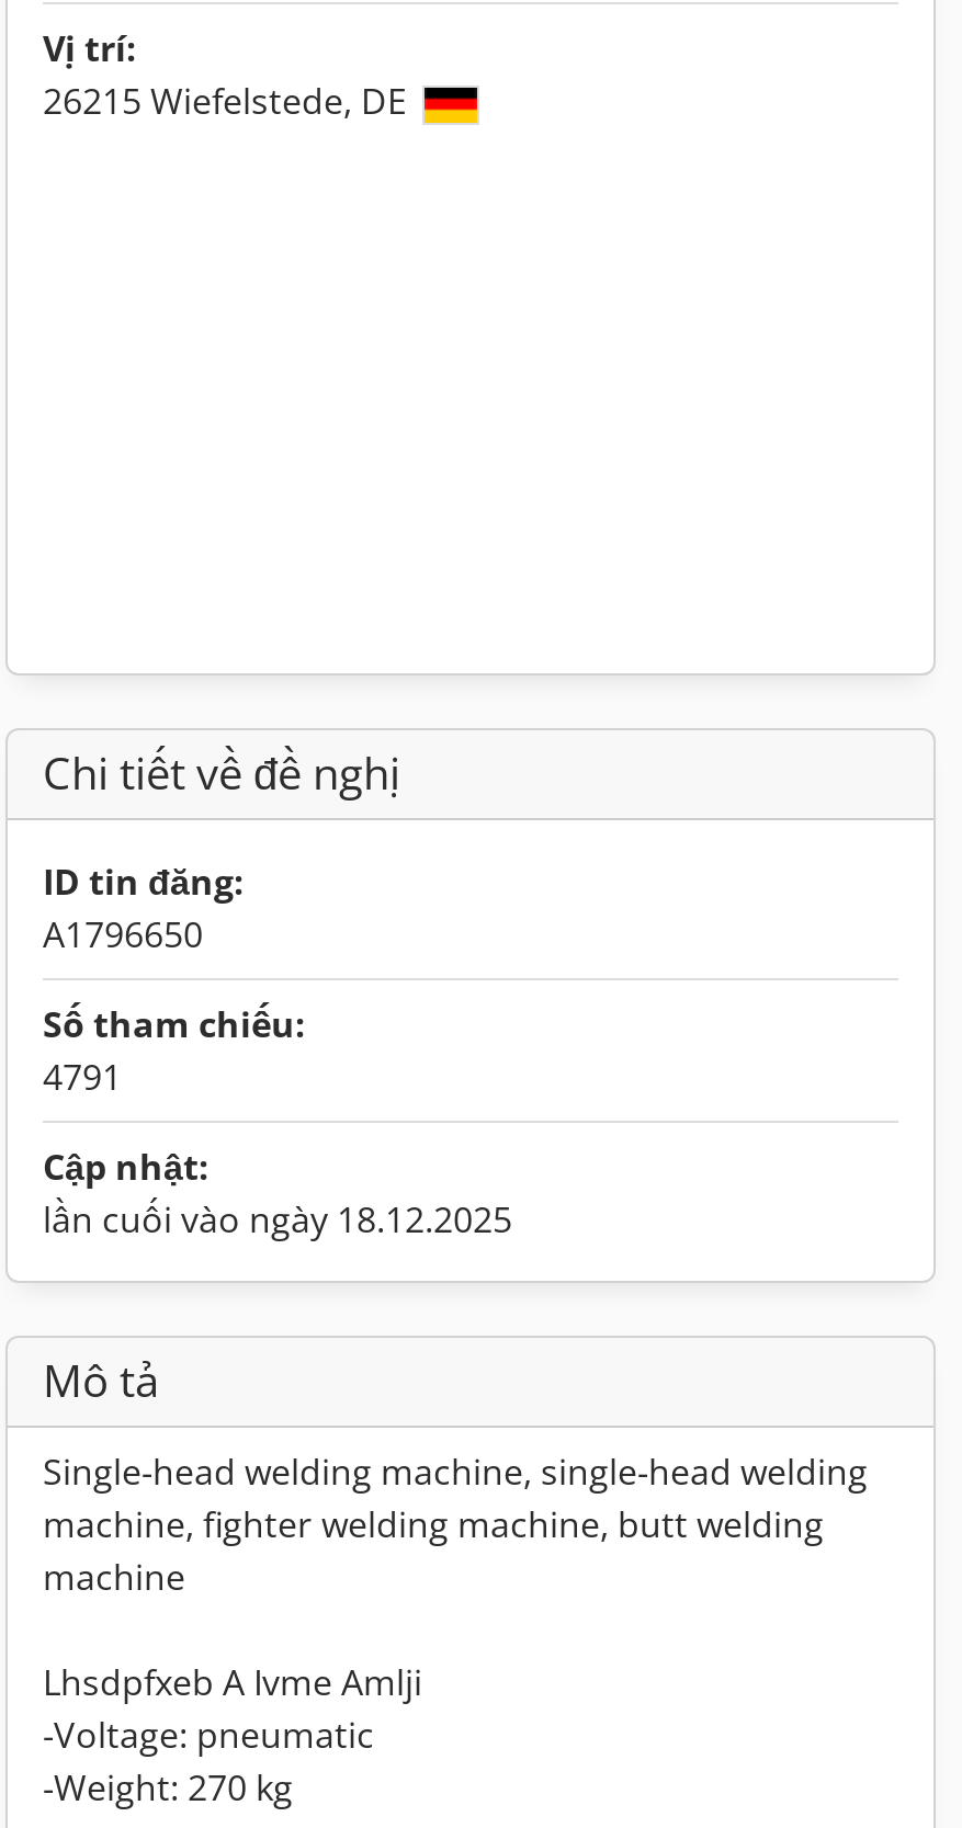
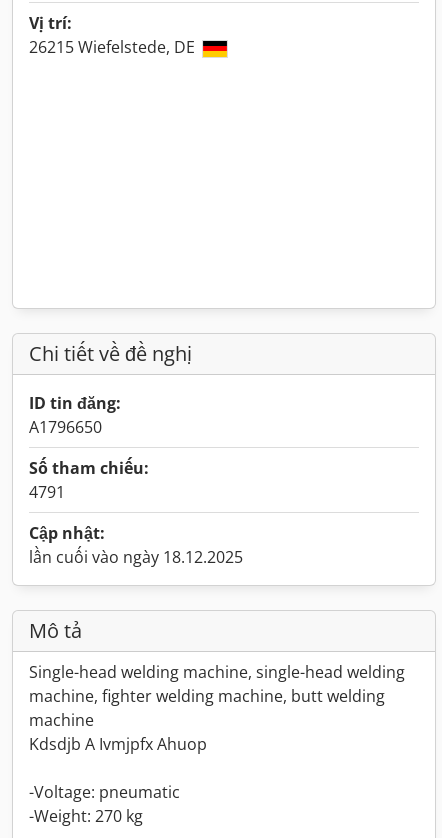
[43,1658,422,1706] Lhsdpfxeb A Ivme Amlji -> [29,733,207,755] Kdsdjb A Ivmjpfx Ahuop

